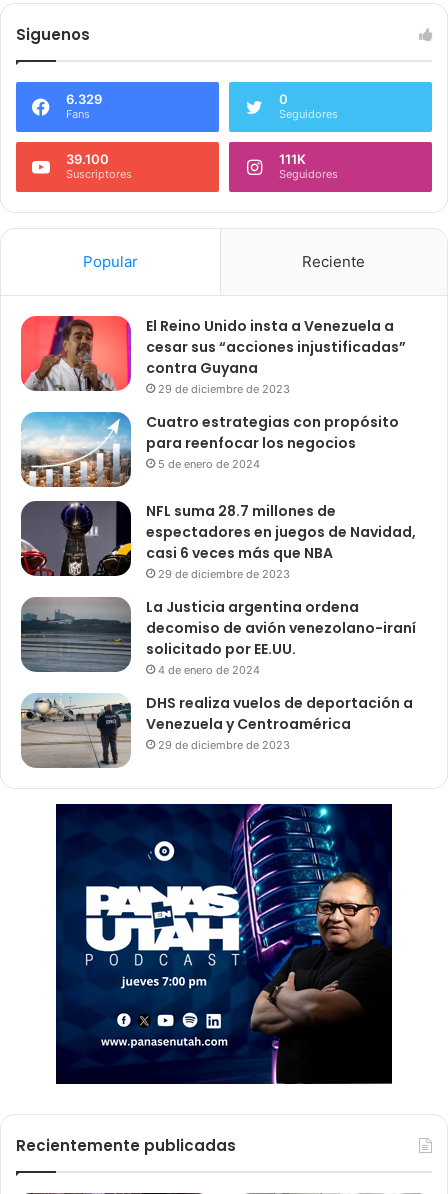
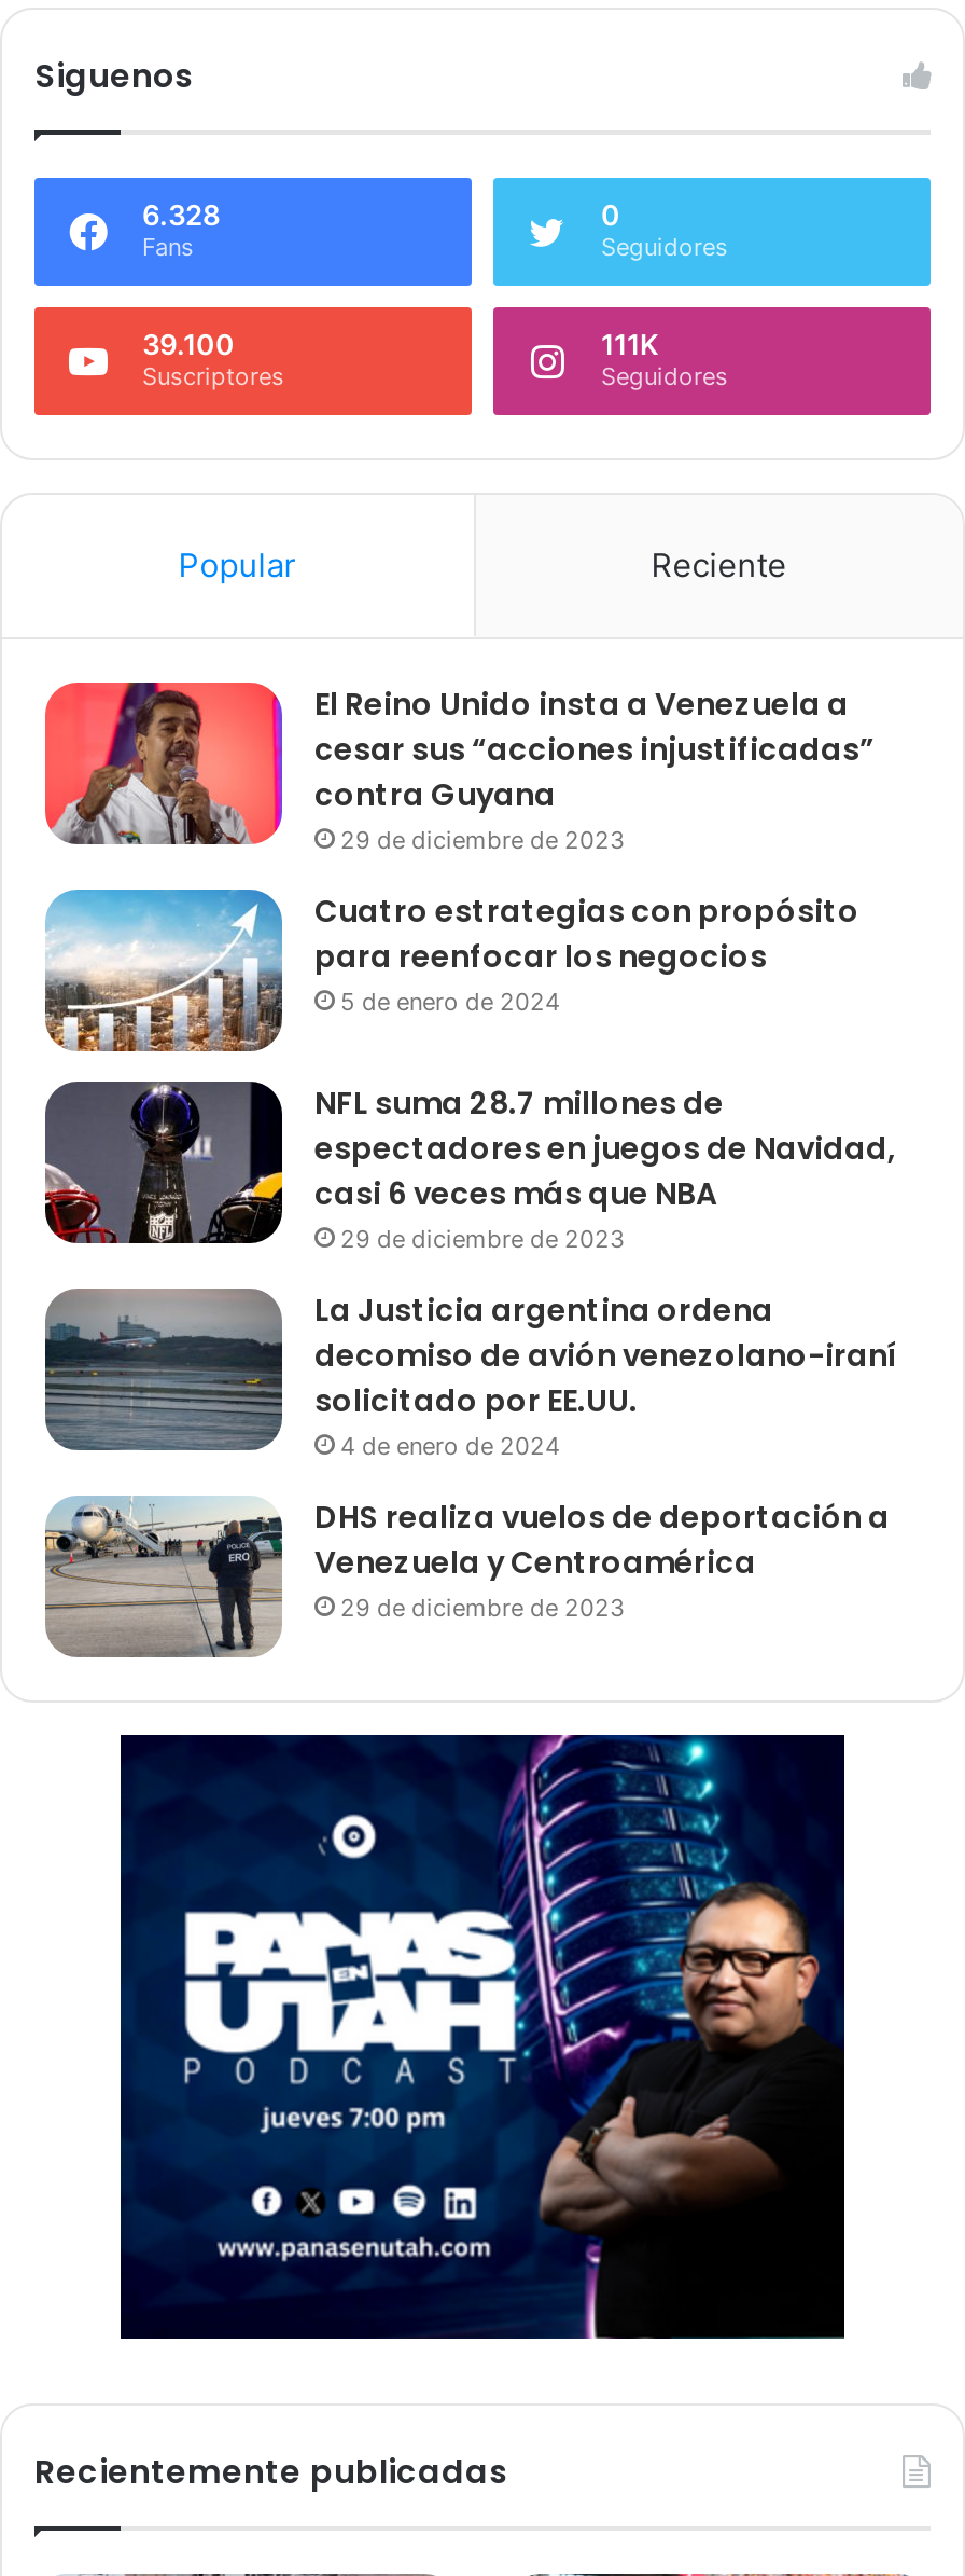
[66,91,102,107] 6.329 -> [142,197,220,232] 6.328

